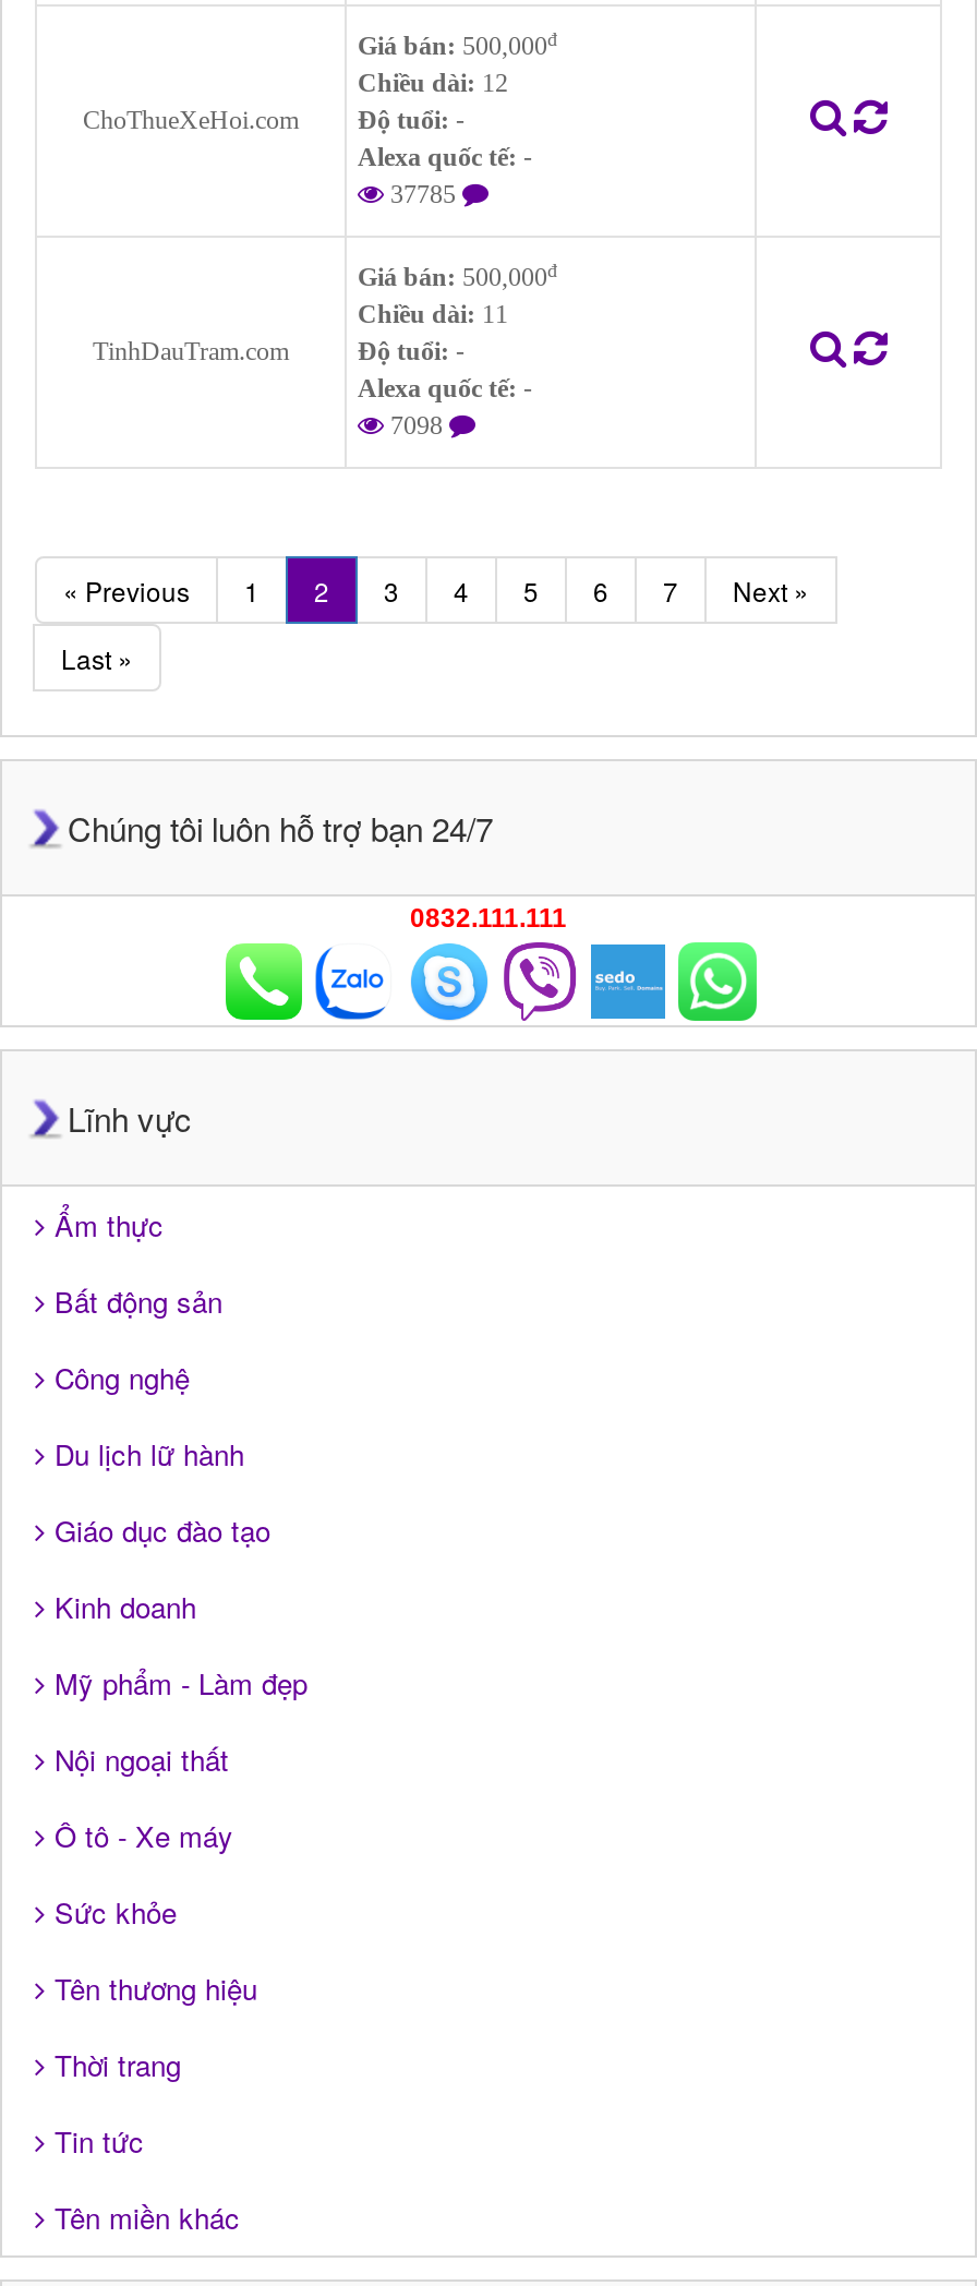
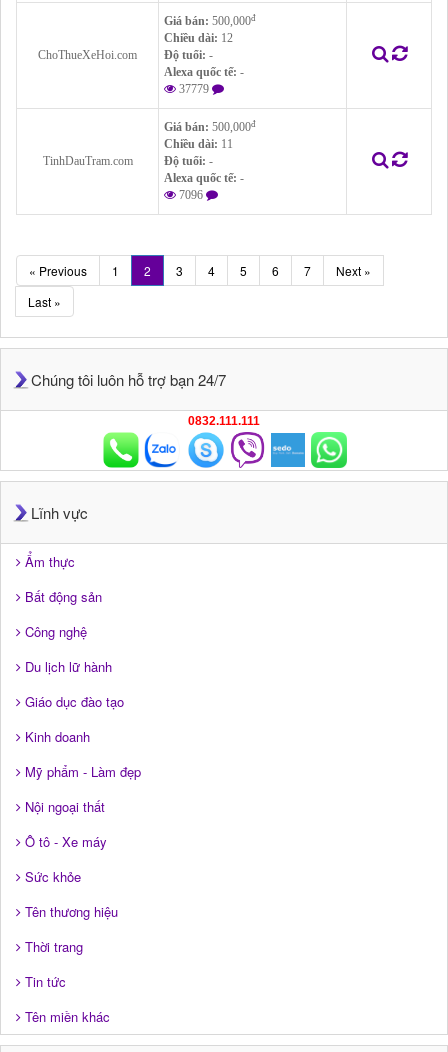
[384,179,456,209] 37785 -> [176,82,209,96] 37779
[384,410,443,441] 7098 -> [176,188,203,202] 7096

